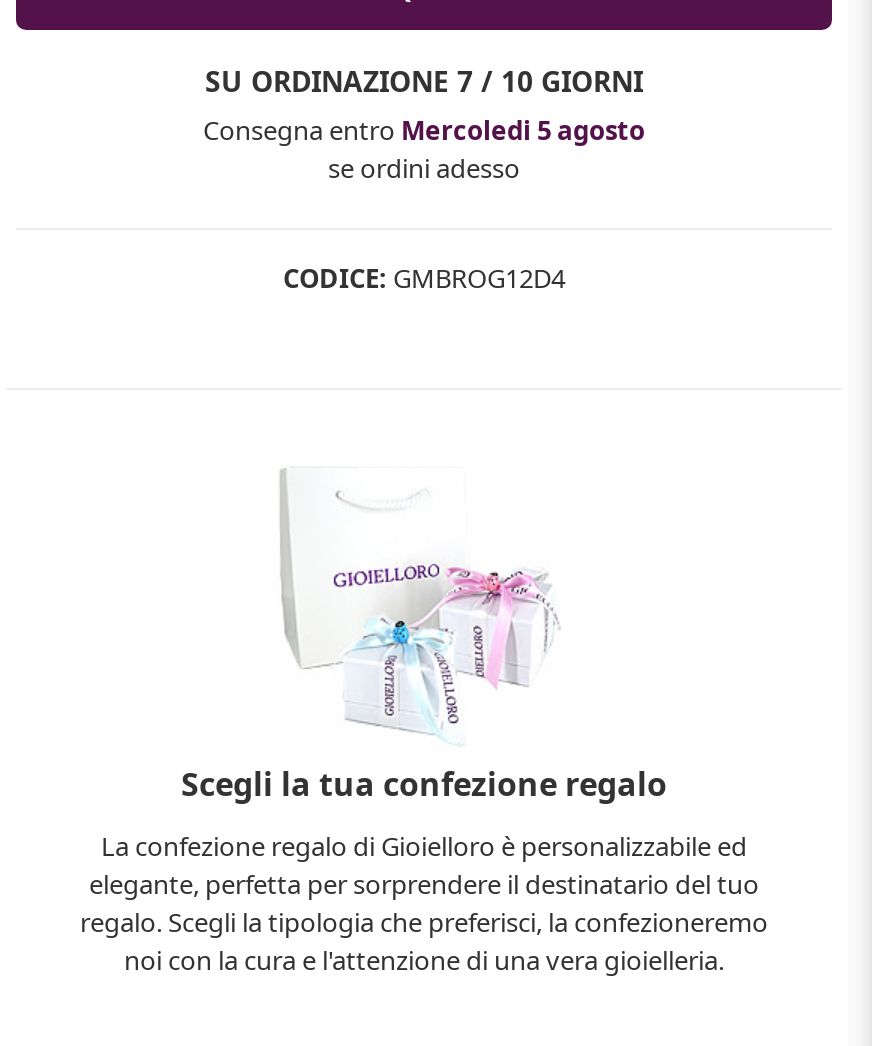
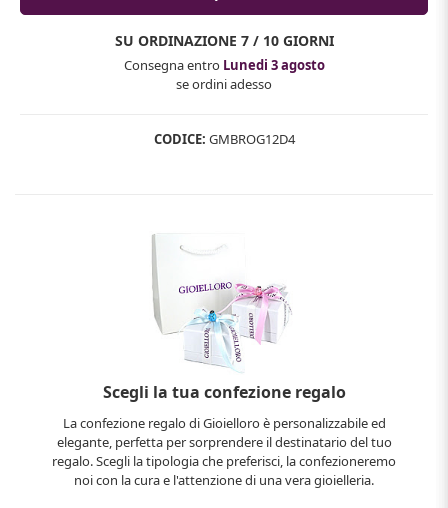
[203,112,645,148] Consegna entro Mercoledi 5 agosto -> [123,56,324,74] Consegna entro Lunedi 3 agosto

